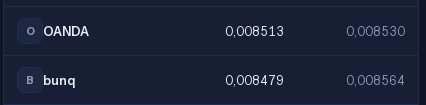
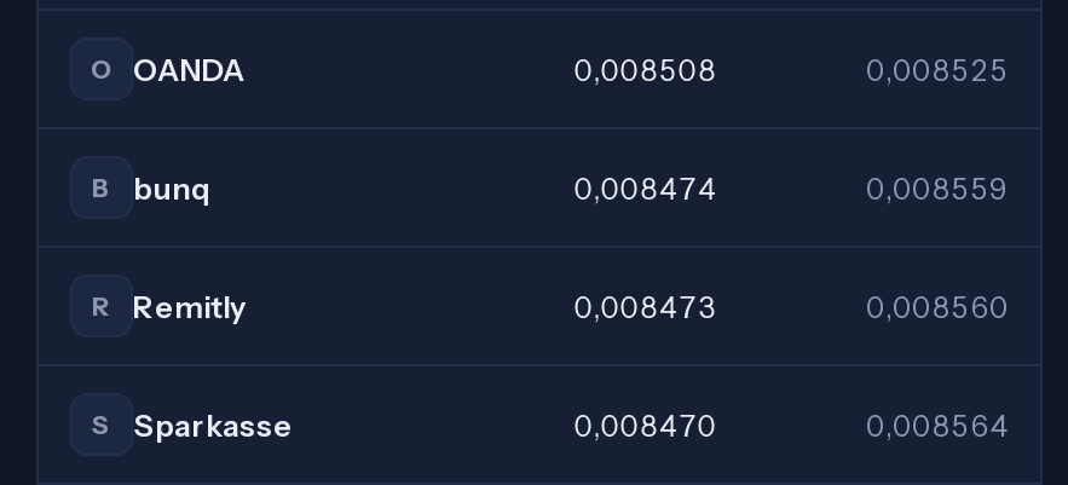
[225,23,284,38] 0,008513 -> [574,51,717,87] 0,008508
[346,23,405,38] 0,008530 -> [866,51,1009,87] 0,008525
[225,72,284,87] 0,008479 -> [92,169,1009,443] 0,008474 | 0,008559 | R | Remitly | 0,008473 | 0,008560 | S | Sparkasse | 0,008470

